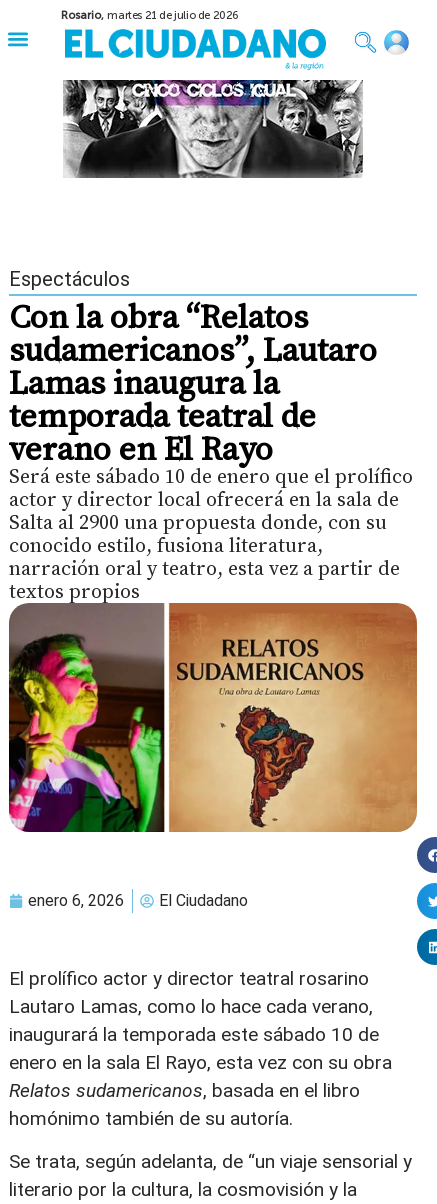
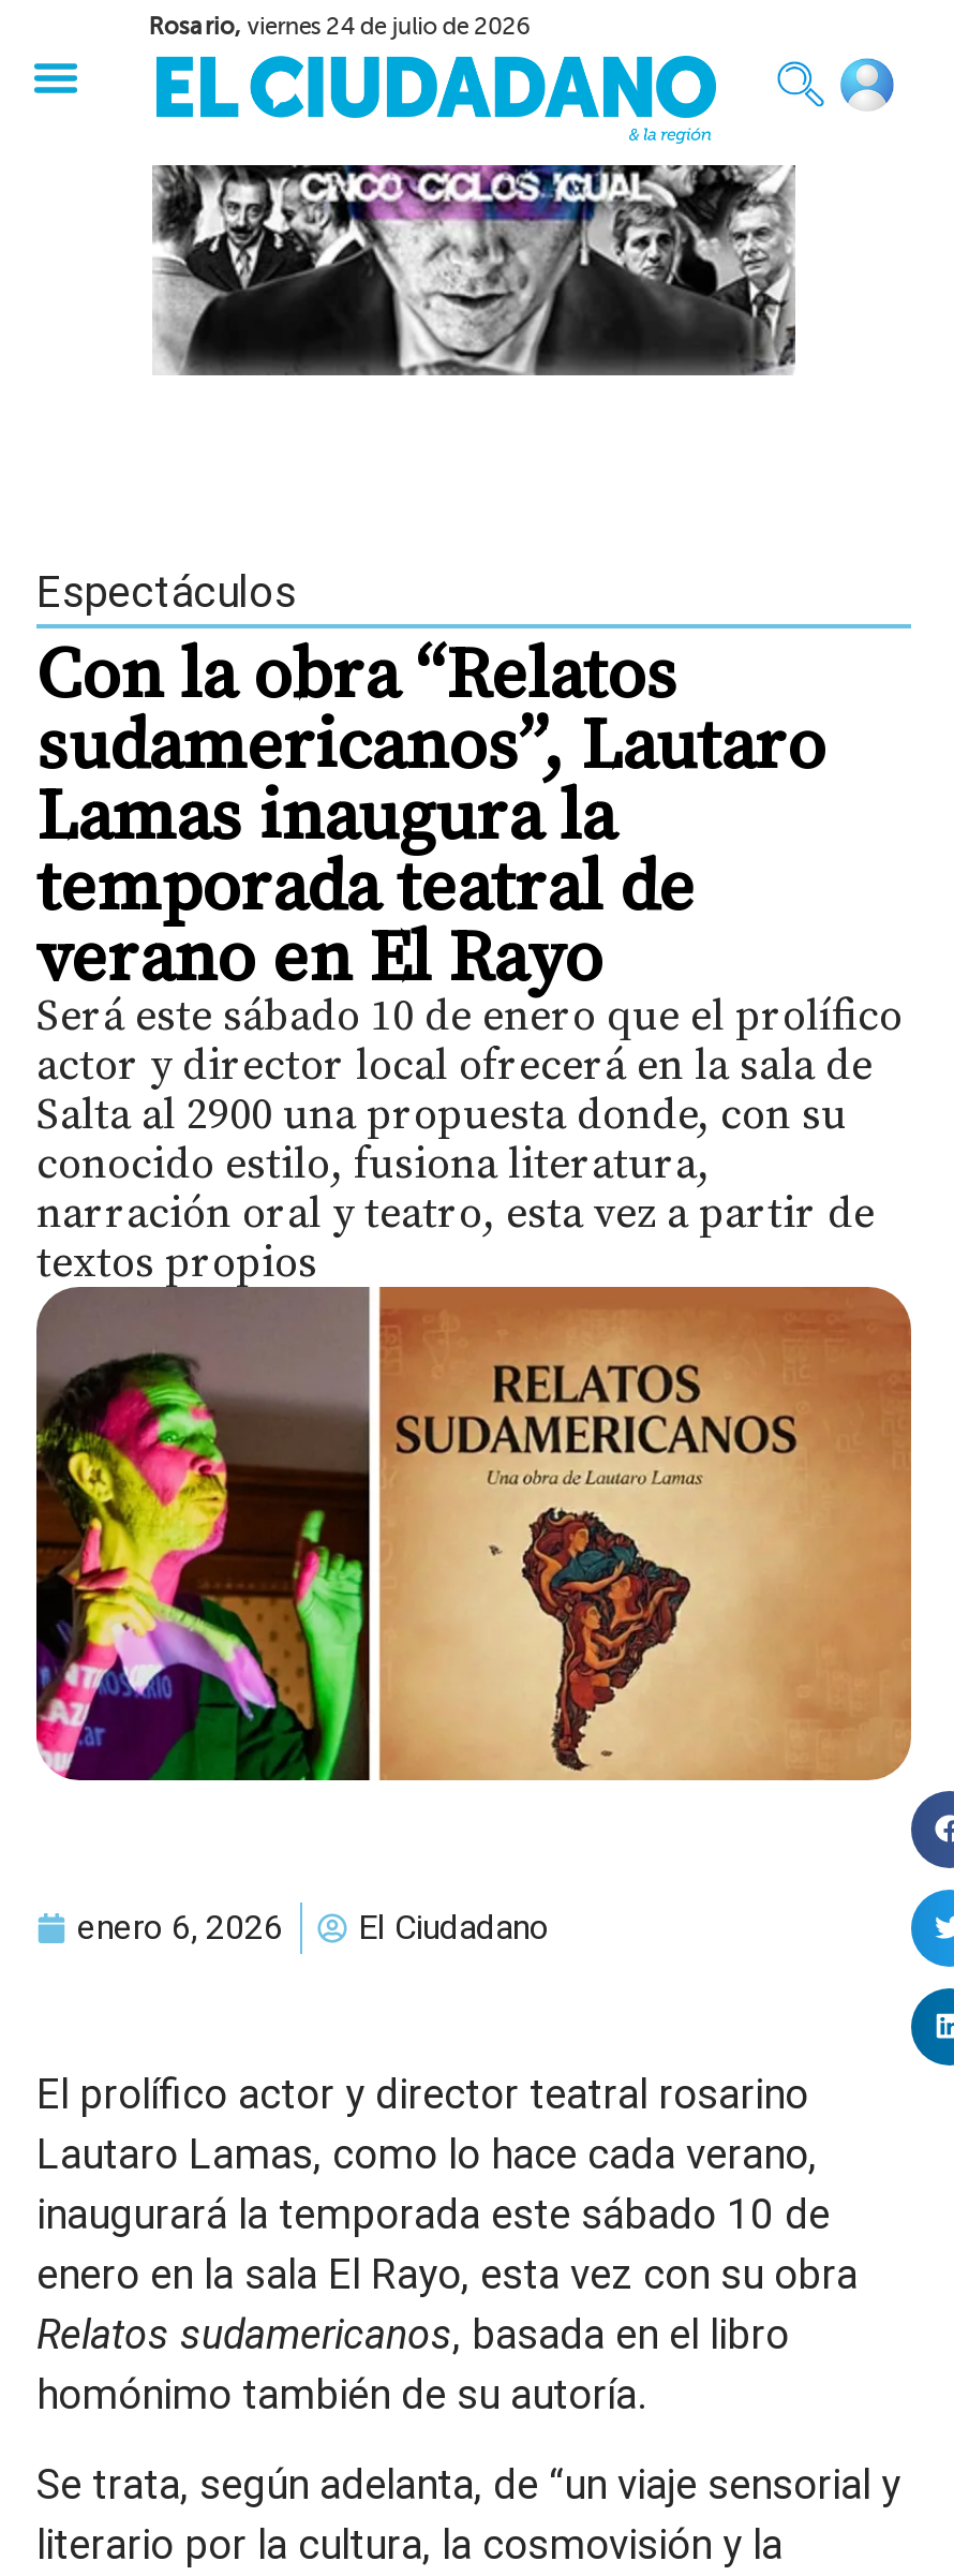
[61,9,239,22] Rosario, martes 21 de julio de 2026 -> [149,13,531,41] Rosario, viernes 24 de julio de 2026

